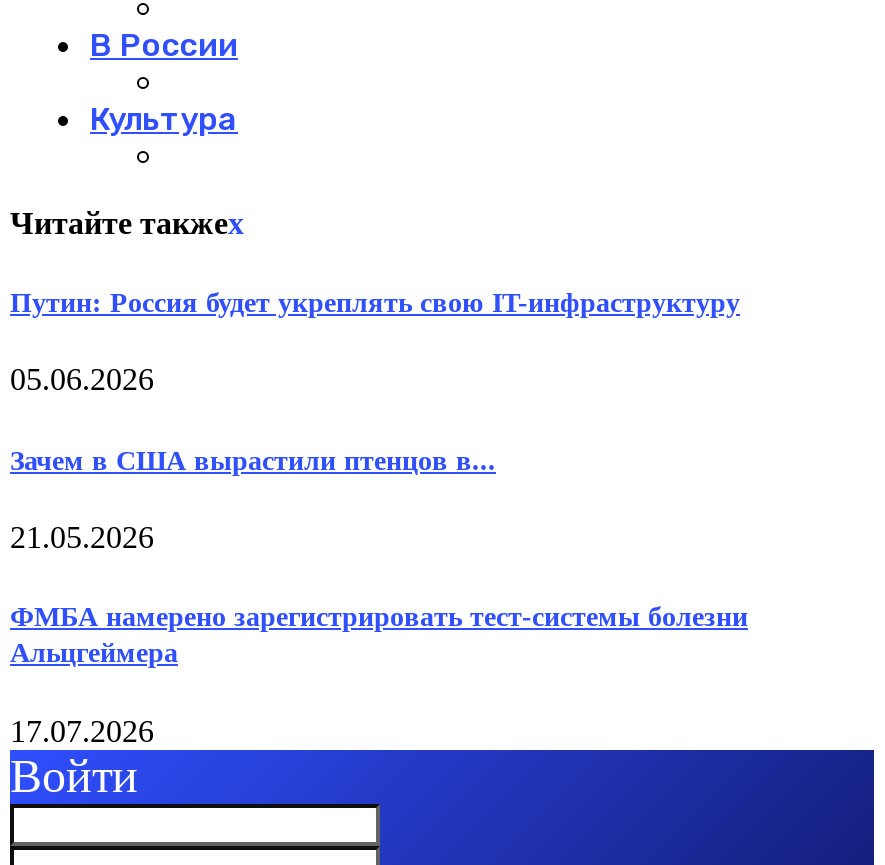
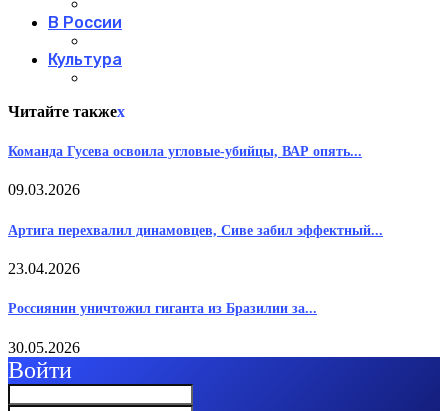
[10,288,740,318] Путин: Россия будет укреплять свою IT-инфраструктуру -> [8,144,362,159] Команда Гусева освоила угловые-убийцы, ВАР опять...
[10,363,154,397] 05.06.2026 -> [8,181,80,198] 09.03.2026
[10,445,496,475] Зачем в США вырастили птенцов в... -> [8,223,383,238] Артига перехвалил динамовцев, Сиве забил эффектный...
[10,520,154,554] 21.05.2026 -> [8,260,80,277] 23.04.2026
[10,602,748,668] ФМБА намерено зарегистрировать тест-системы болезни | Альцгеймера -> [8,301,317,316] Россиянин уничтожил гиганта из Бразилии за...
[10,713,154,747] 17.07.2026 -> [8,338,80,355] 30.05.2026

